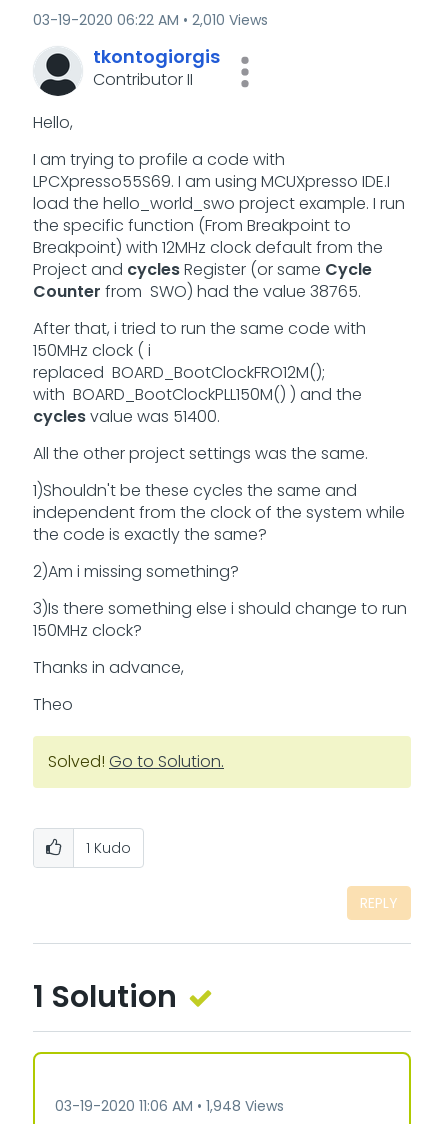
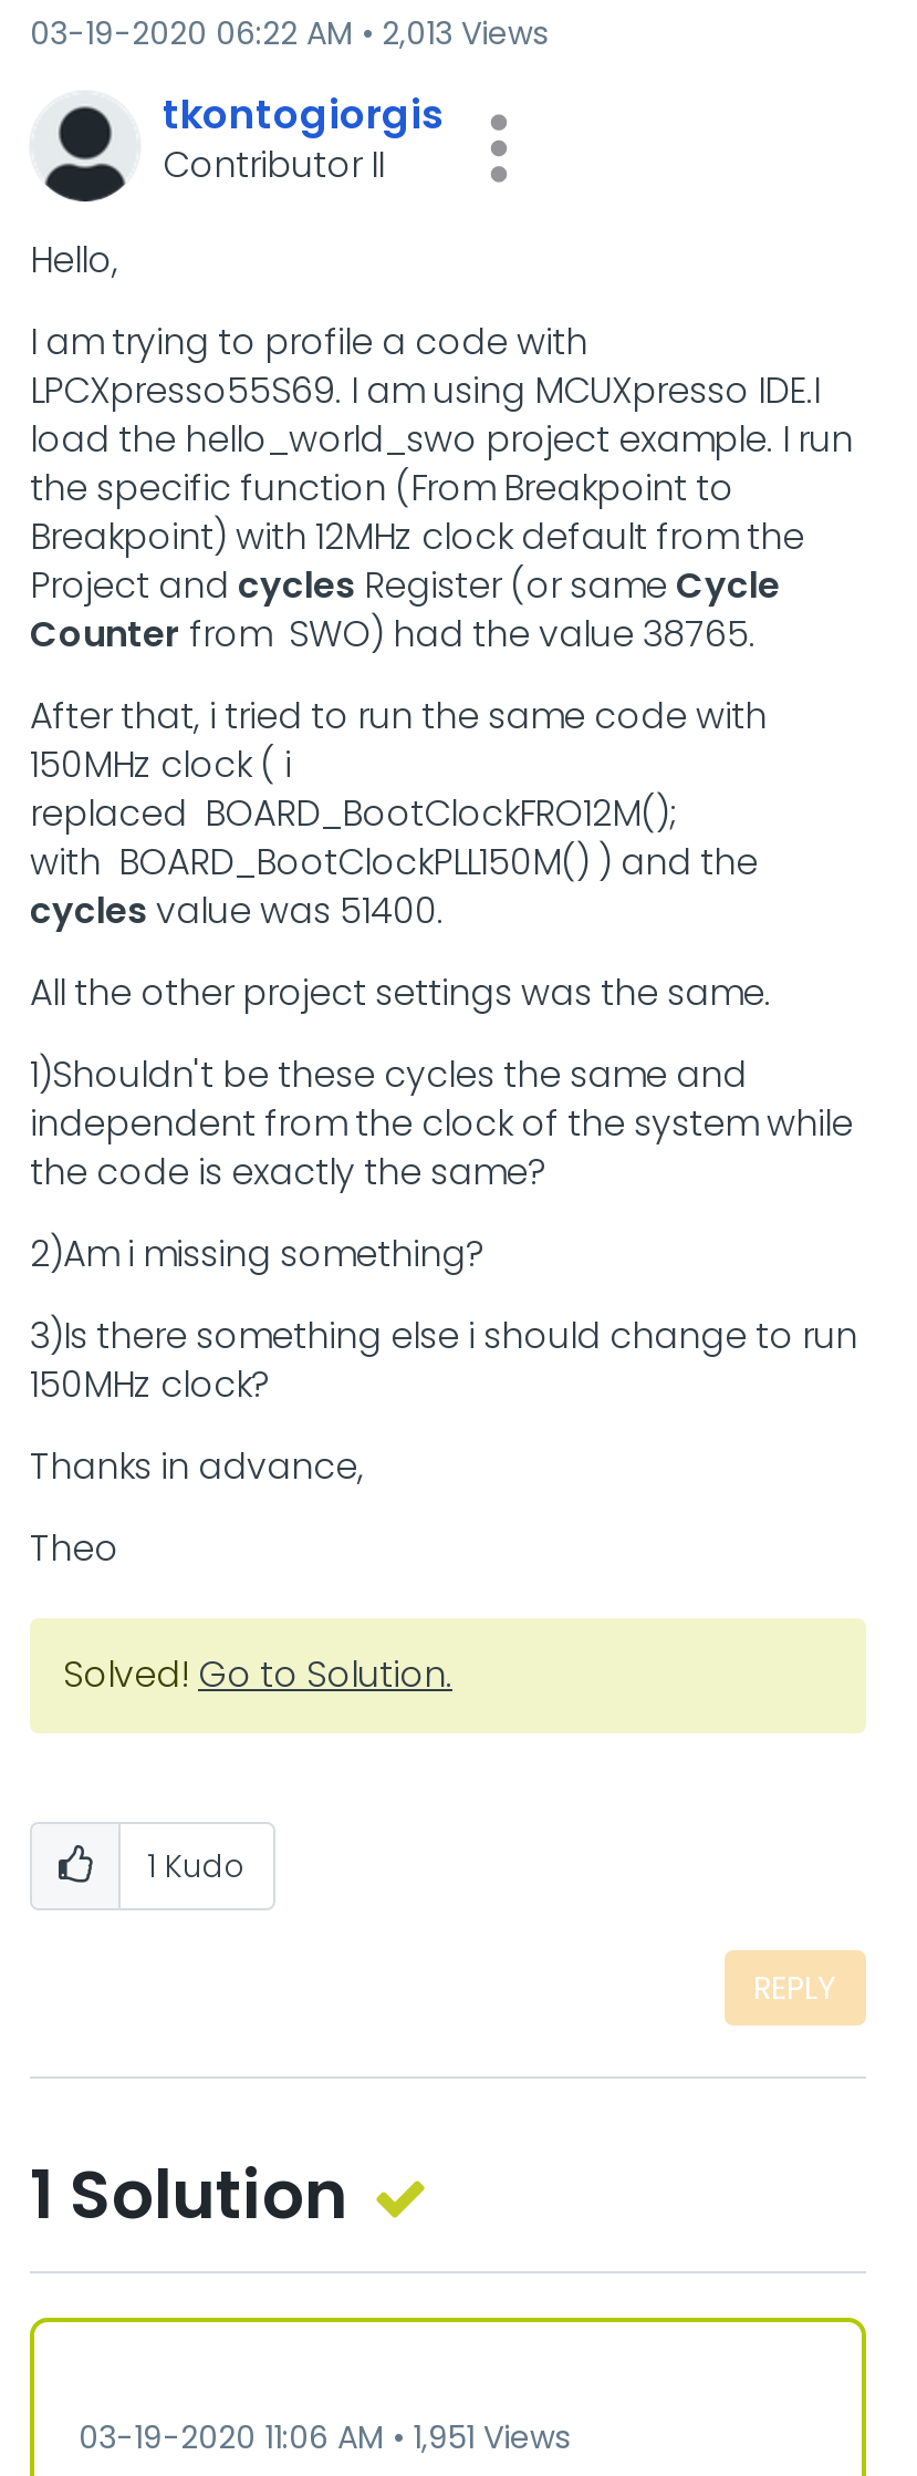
[33,10,268,30] 03-19-2020 06:22 AM 2,010 Views -> [30,11,548,55] 03-19-2020 06:22 AM 2,013 Views
[55,1096,284,1116] 03-19-2020 11:06 AM 1,948 Views -> [79,2415,570,2459] 03-19-2020 11:06 AM 1,951 Views

